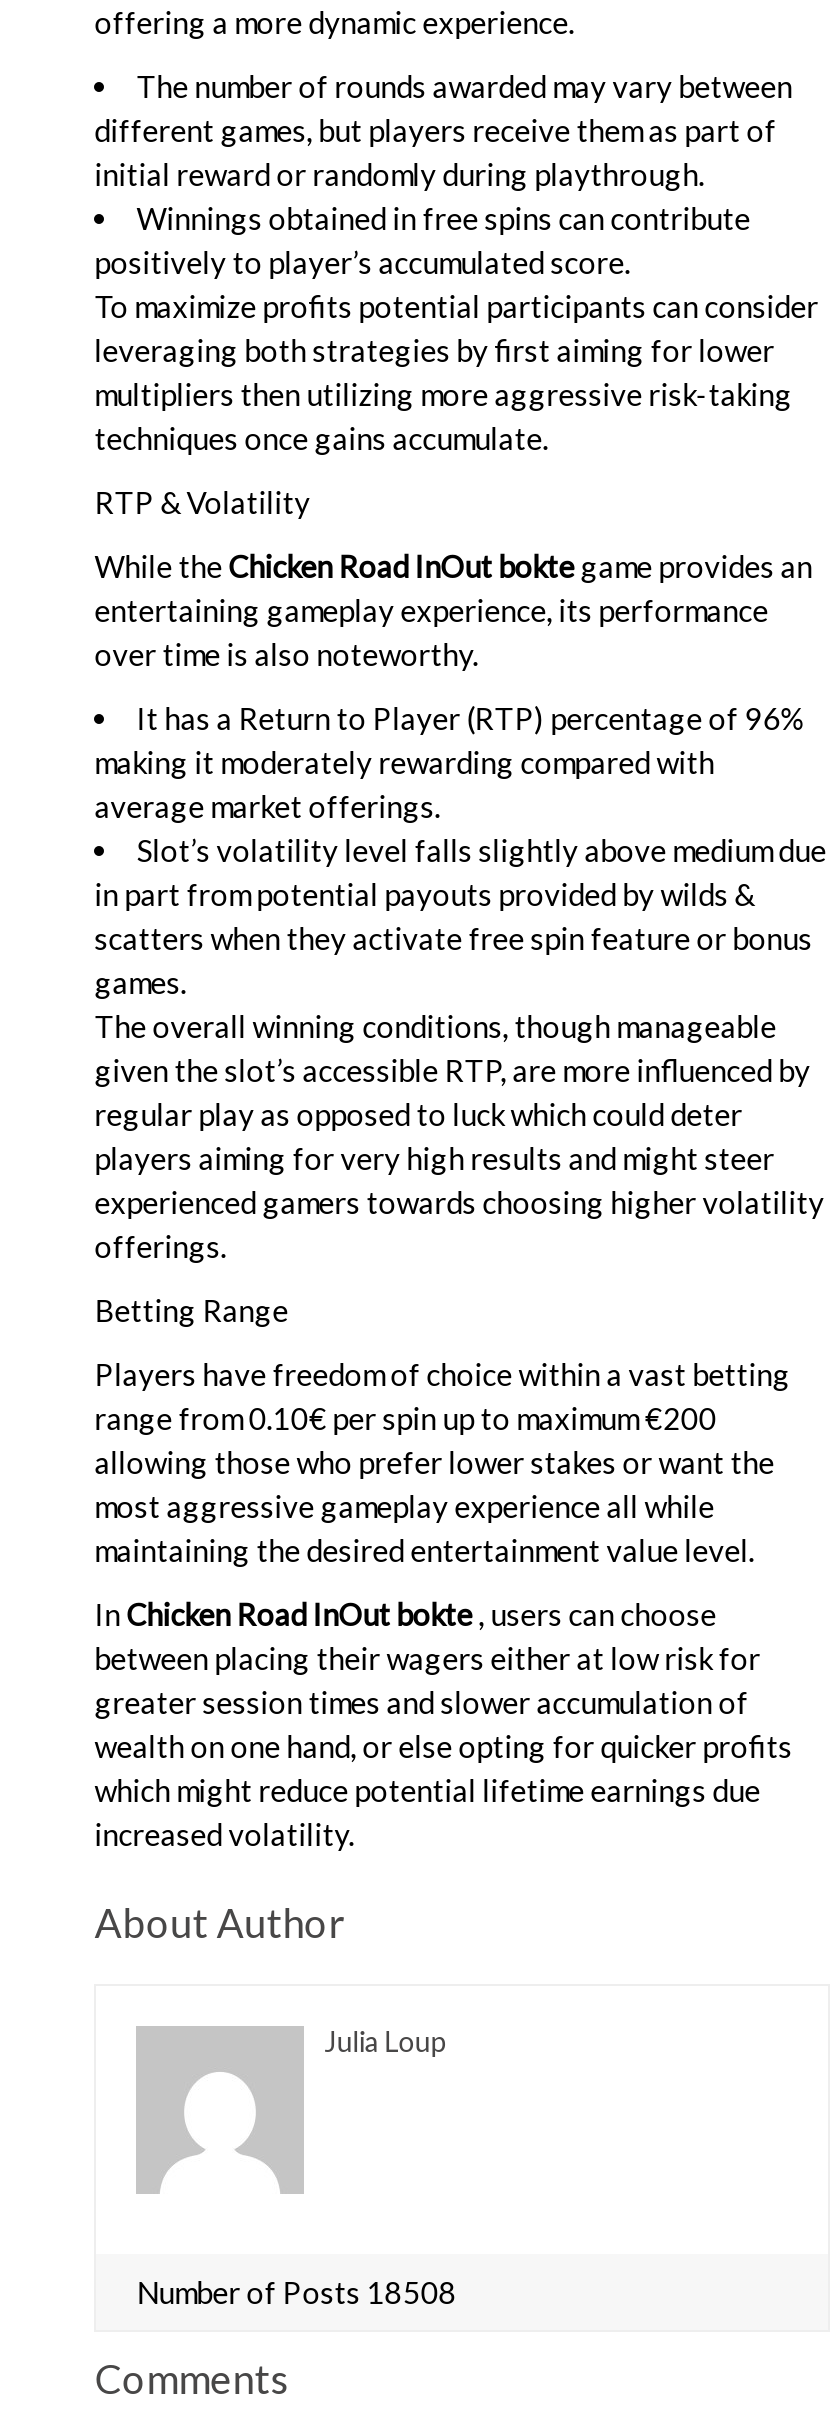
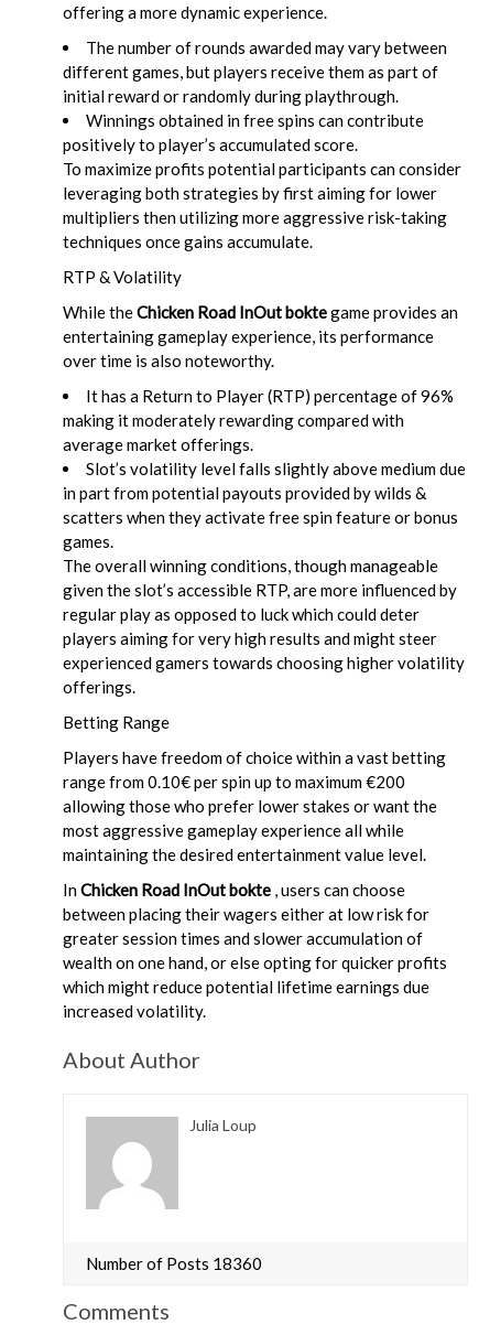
[136,2274,456,2310] Number of Posts 18508 -> [86,1253,262,1273] Number of Posts 18360

